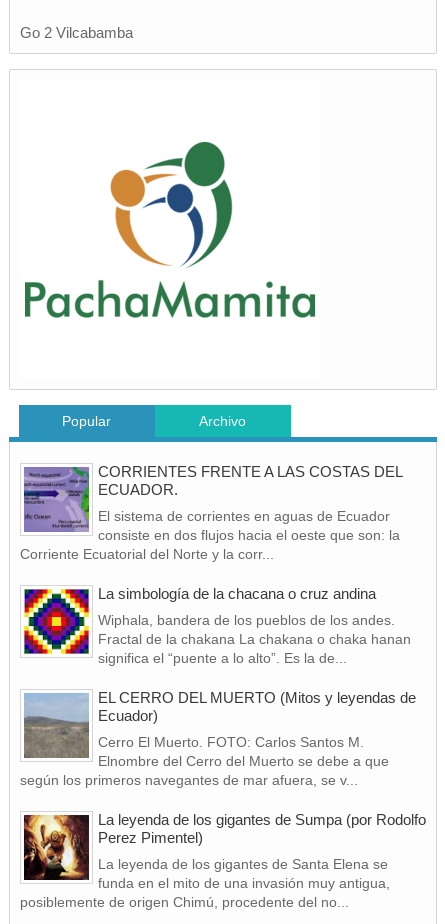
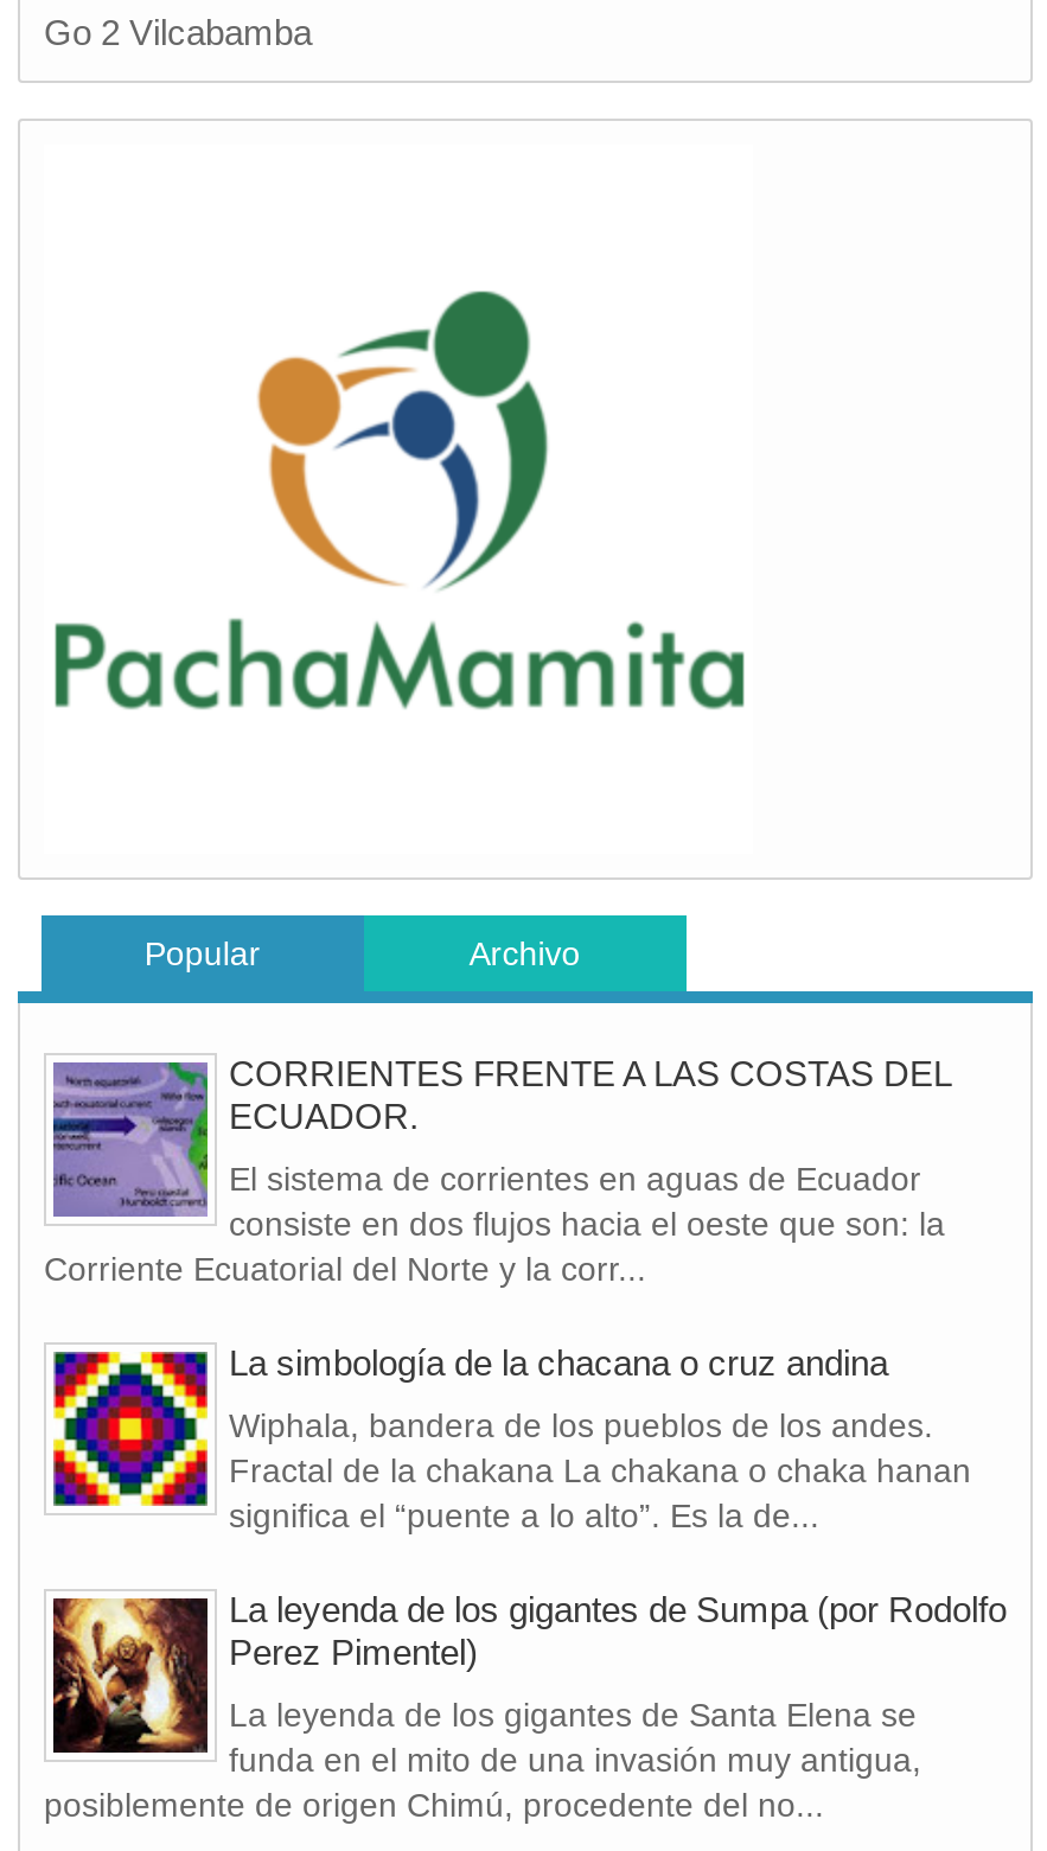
[20,688,416,787] [image] | EL CERRO DEL MUERTO (Mitos y leyendas de | Ecuador) | Cerro El Muerto. FOTO: Carlos Santos M. | Elnombre del Cerro del Muerto se debe a que | según los primeros navegantes de mar afuera, se v... -> none

